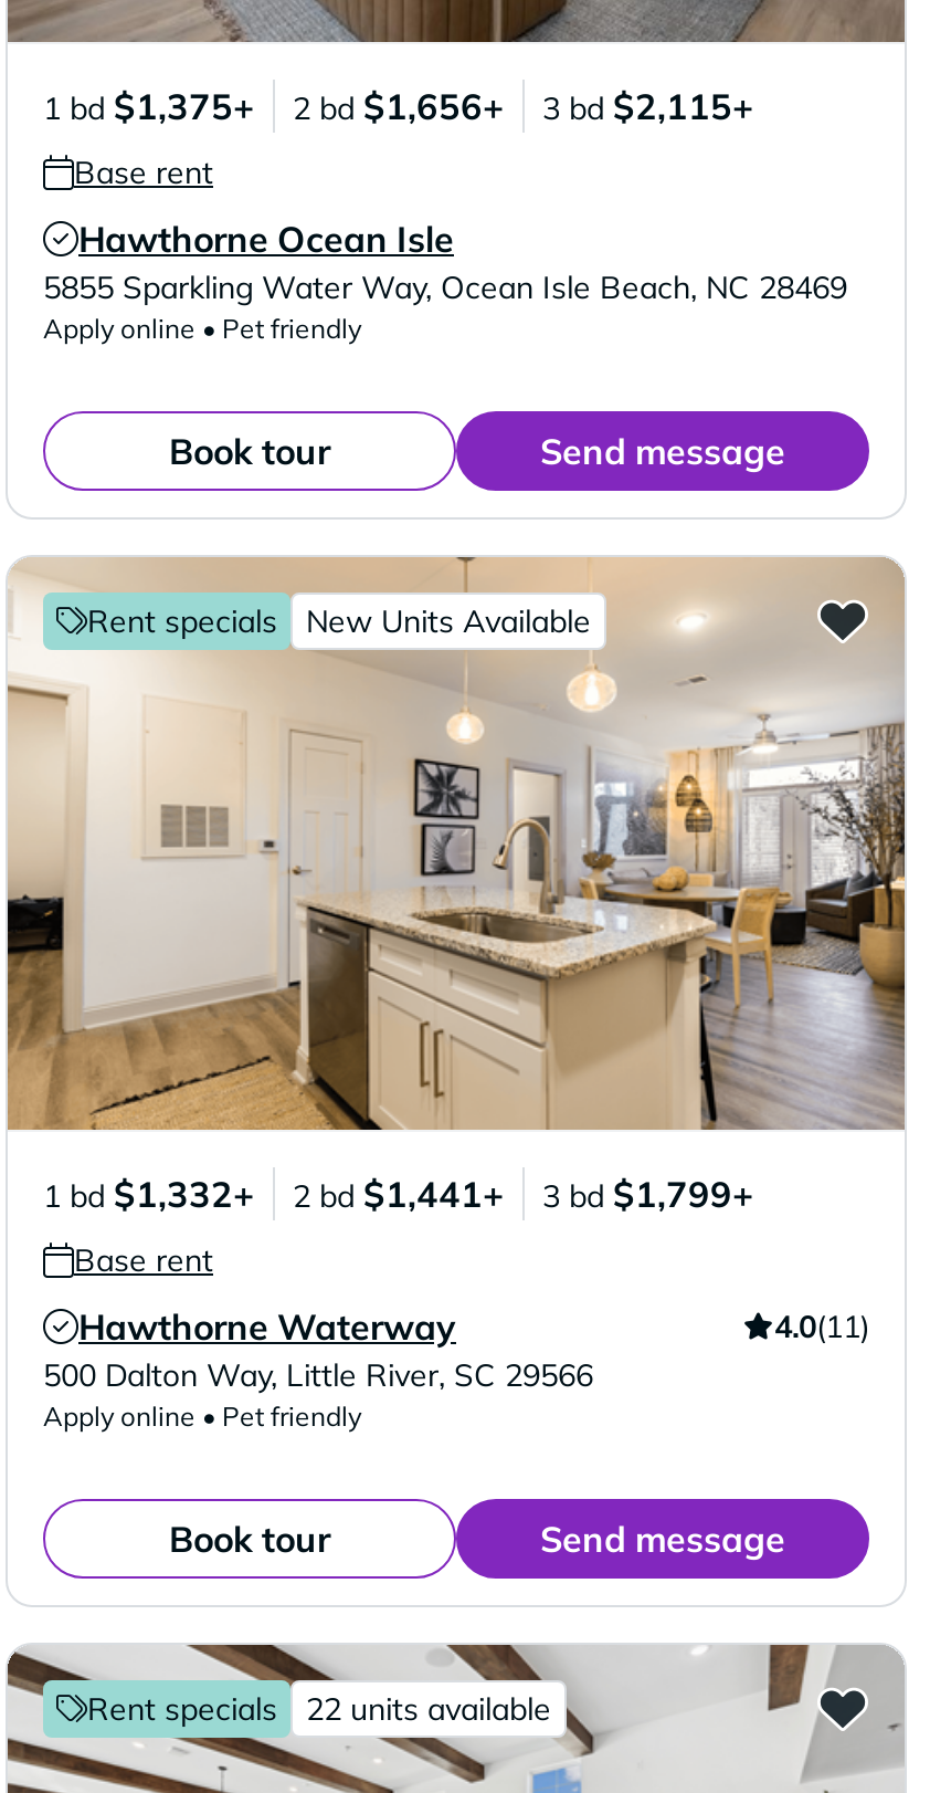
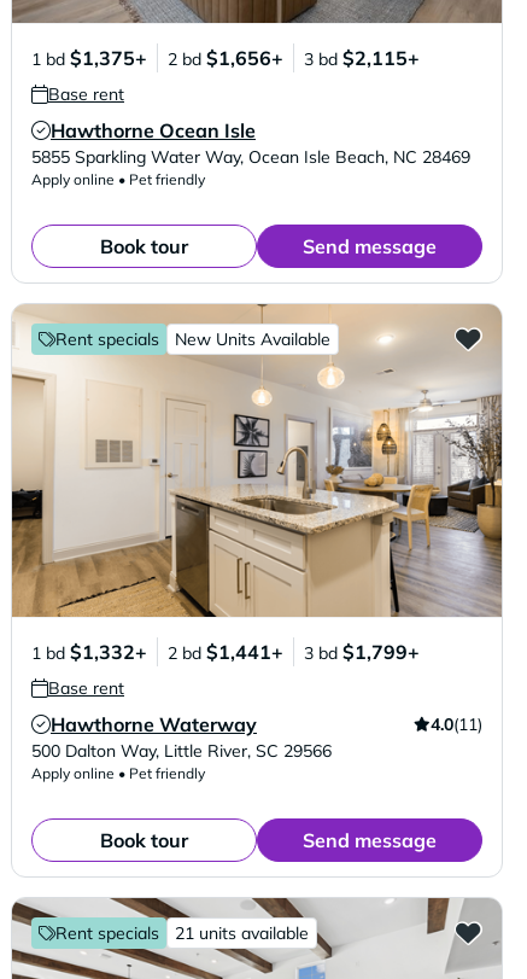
[306,1689,551,1729] 22 units available -> [175,922,309,944] 21 units available

